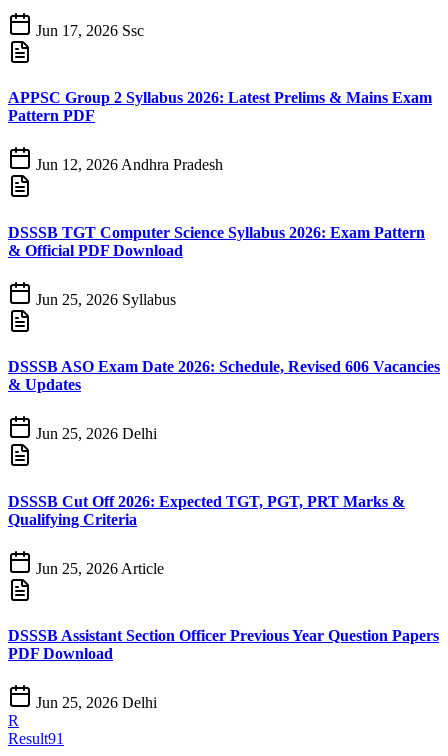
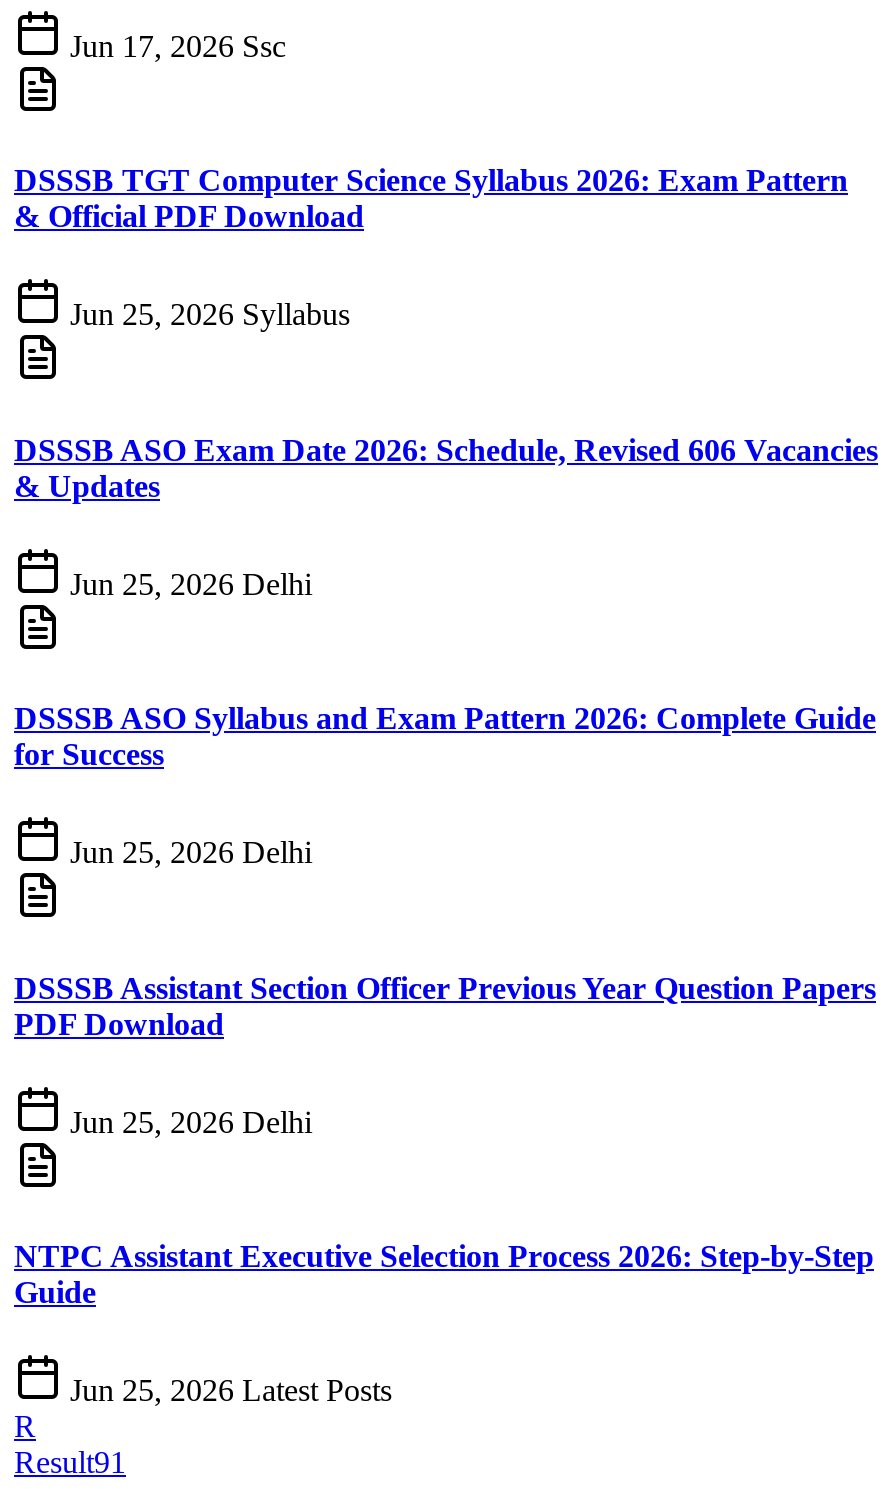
[8,89,432,173] APPSC Group 2 Syllabus 2026: Latest Prelims & Mains Exam | Pattern PDF | Jun 12, 2026 Andhra Pradesh -> none
moved [8,224,440,442] -> [14,163,878,601]: DSSSB TGT Computer Science Syllabus 2026: Exam Pattern | & Official PDF Download | Jun 25, 2026 Syllabus | DSSSB ASO Exam Date 2026: Schedule, Revised 606 Vacancies | & Updates | Jun 25, 2026 Delhi
[8,493,405,528] DSSSB Cut Off 2026: Expected TGT, PGT, PRT Marks & | Qualifying Criteria -> [14,701,876,771] DSSSB ASO Syllabus and Exam Pattern 2026: Complete Guide | for Success
[32,560,164,577] Jun 25, 2026 Article -> [62,836,312,870] Jun 25, 2026 Delhi
moved [8,627,439,711] -> [14,970,876,1139]: DSSSB Assistant Section Officer Previous Year Question Papers | PDF Download | Jun 25, 2026 Delhi
none -> [14,1239,874,1408] NTPC Assistant Executive Selection Process 2026: Step-by-Step | Guide | Jun 25, 2026 Latest Posts

